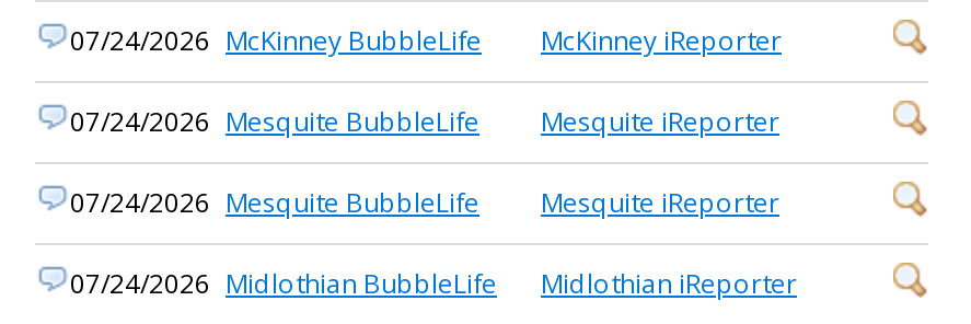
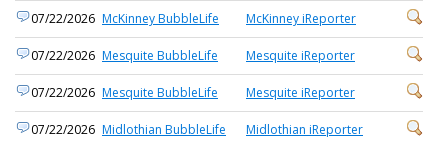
[70,22,482,59] 07/24/2026 McKinney BubbleLife -> [31,10,219,27] 07/22/2026 McKinney BubbleLife
[70,103,479,140] 07/24/2026 Mesquite BubbleLife -> [31,47,218,64] 07/22/2026 Mesquite BubbleLife
[70,184,479,221] 07/24/2026 Mesquite BubbleLife -> [31,84,218,101] 07/22/2026 Mesquite BubbleLife
[70,265,497,302] 07/24/2026 Midlothian BubbleLife -> [31,121,226,138] 07/22/2026 Midlothian BubbleLife

